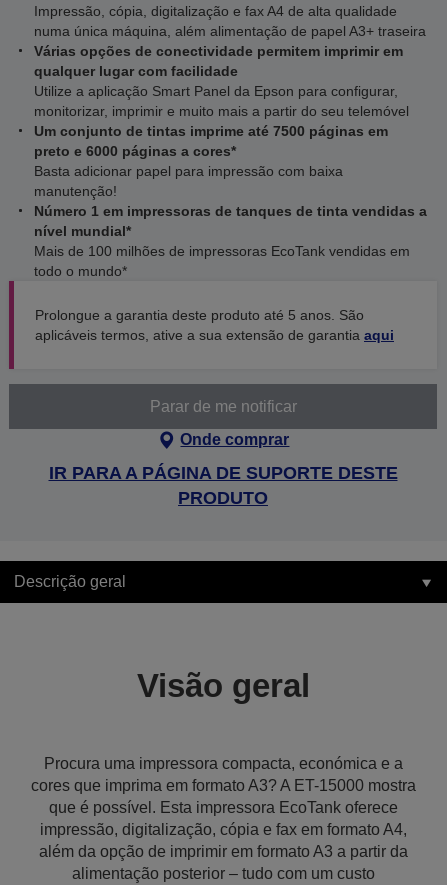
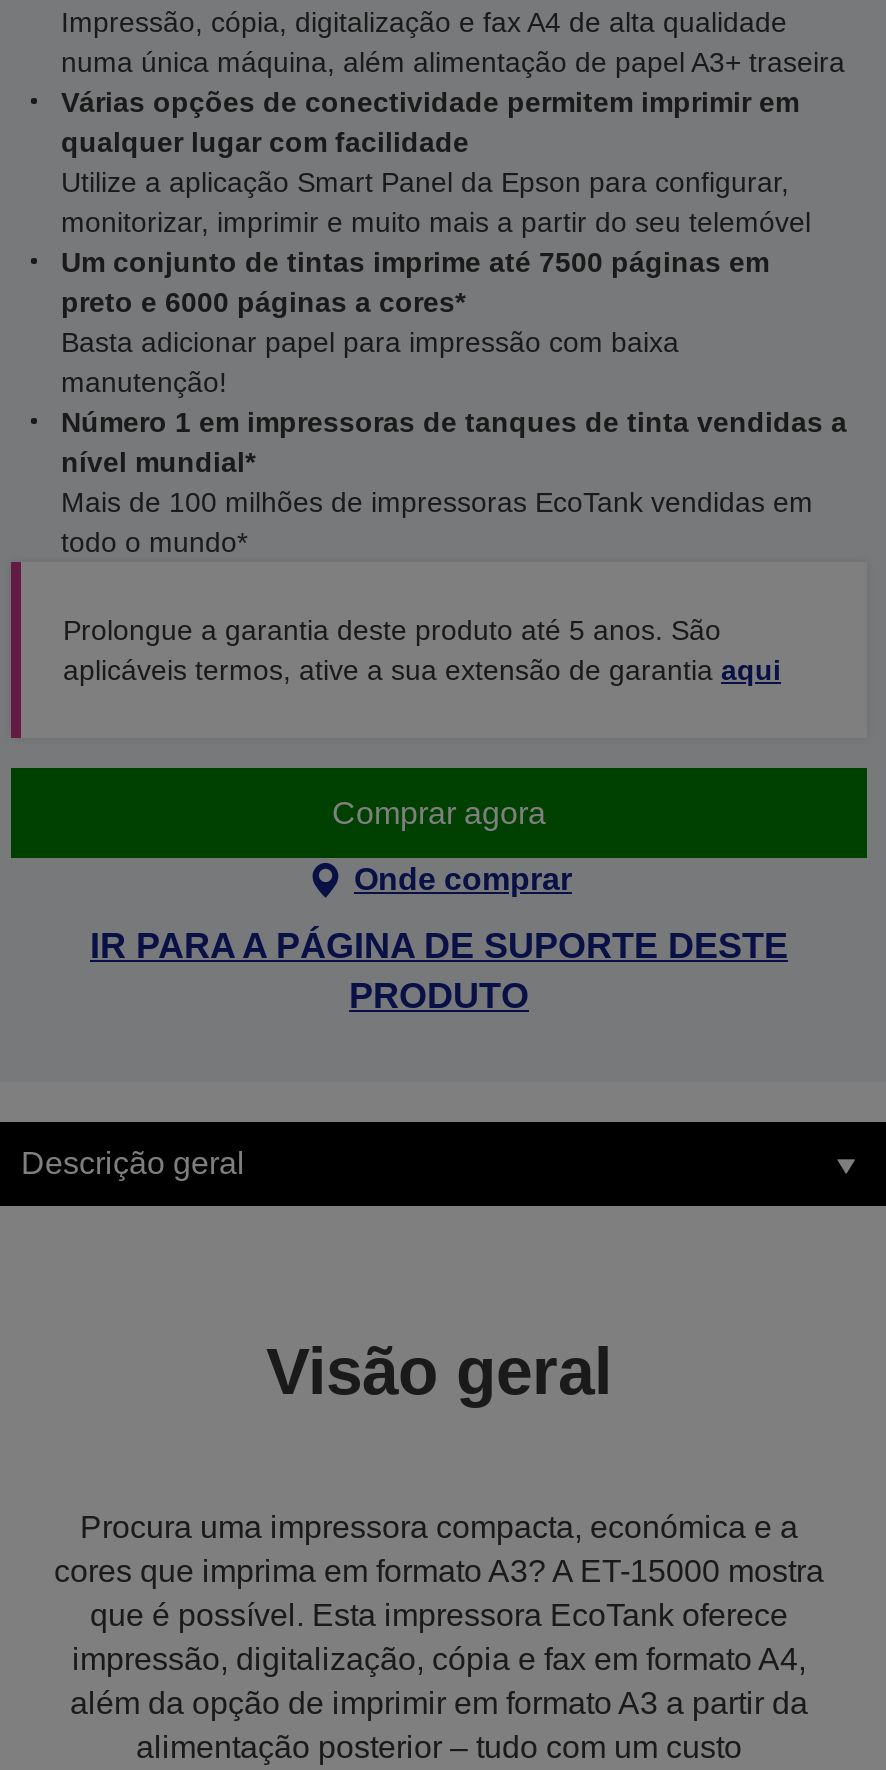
[149,397,296,414] Parar de me notificar -> [332,795,546,829] Comprar agora

